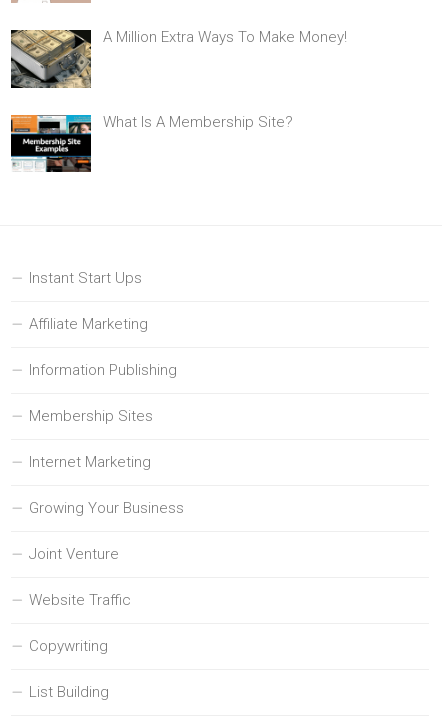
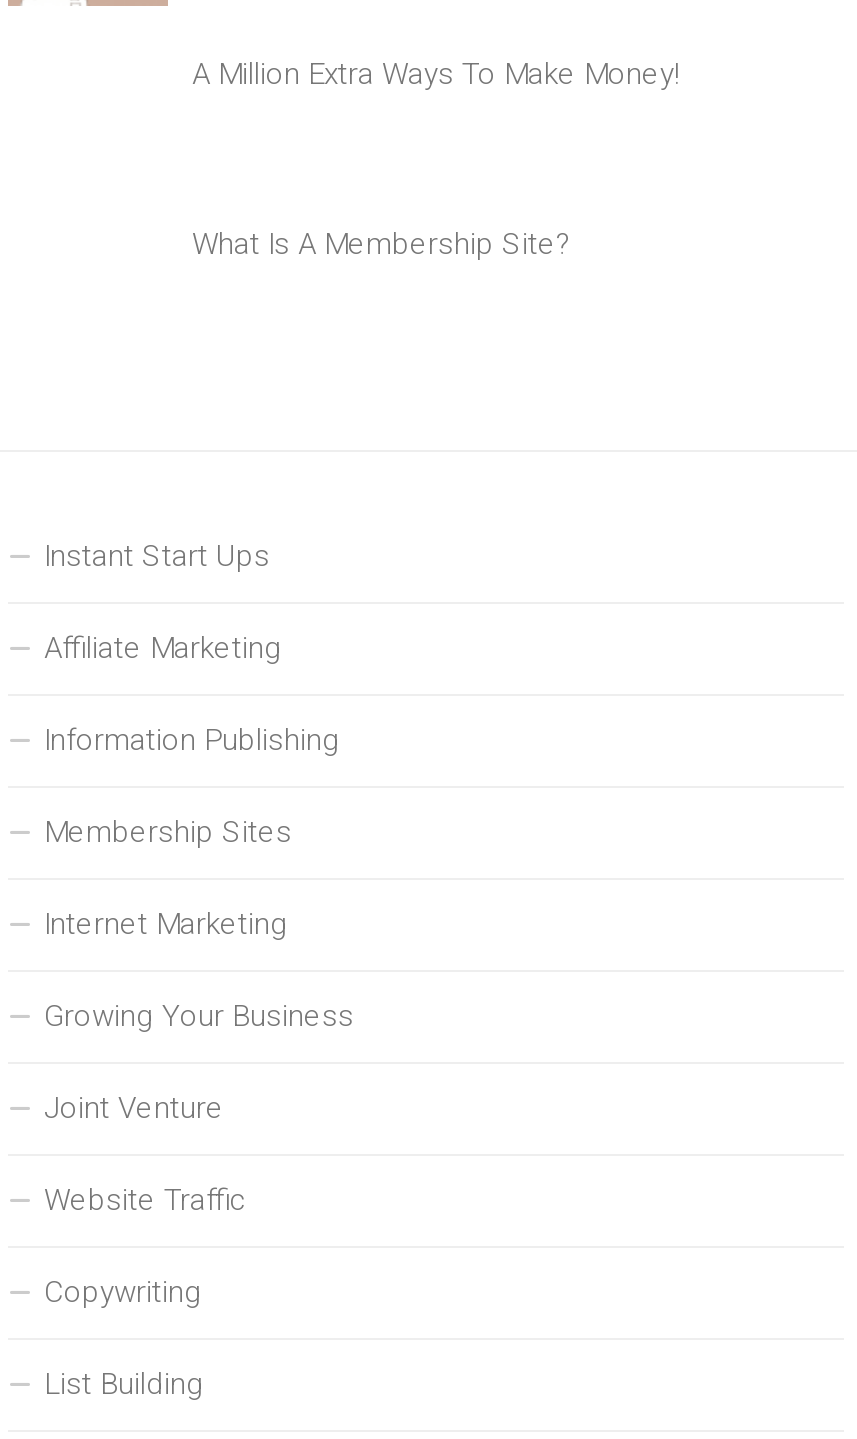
[10,29,92,89] [image] -> none
[10,114,92,173] [image] -> none

